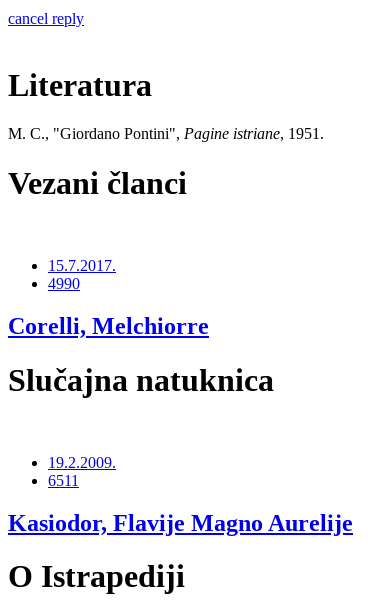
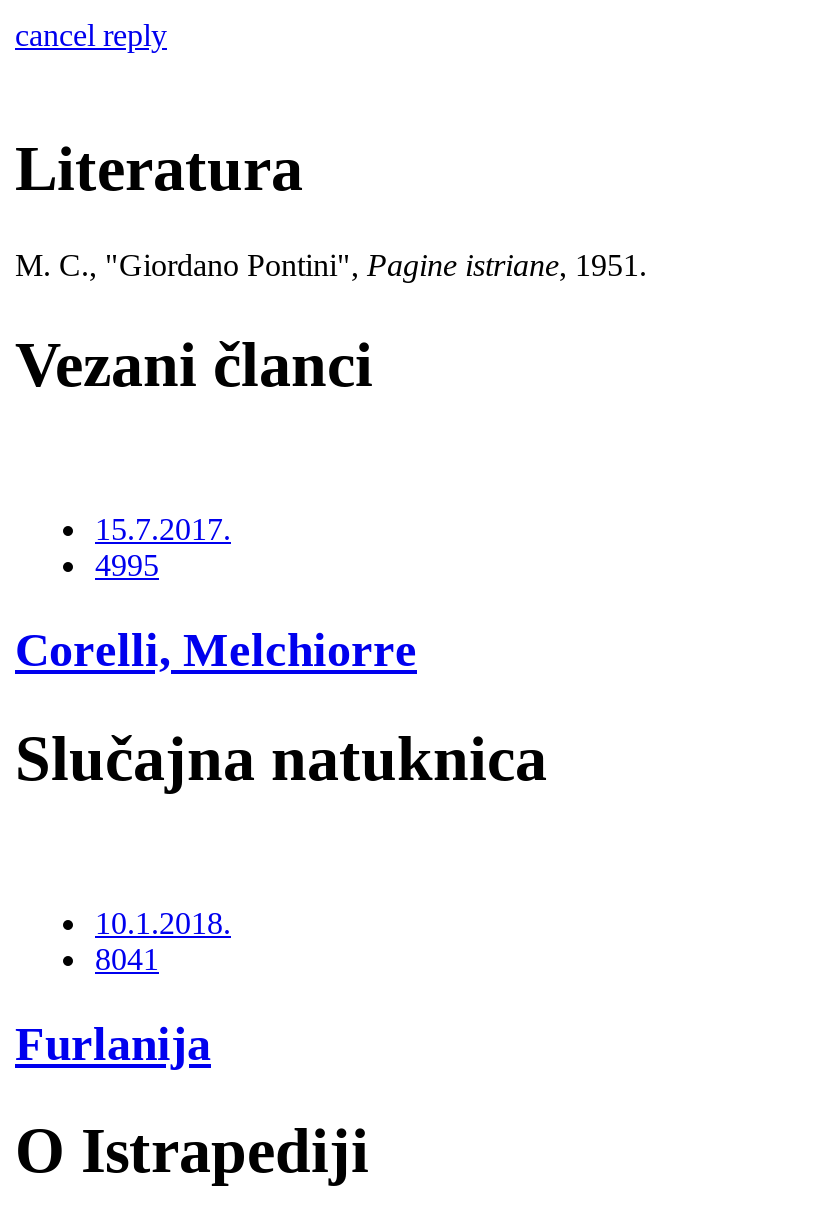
[48,275,80,292] 4990 -> [95,549,159,583] 4995
[48,454,116,489] 19.2.2009. | 6511 -> [95,906,231,976] 10.1.2018. | 8041
[8,510,353,536] Kasiodor, Flavije Magno Aurelije -> [15,1018,211,1070] Furlanija

